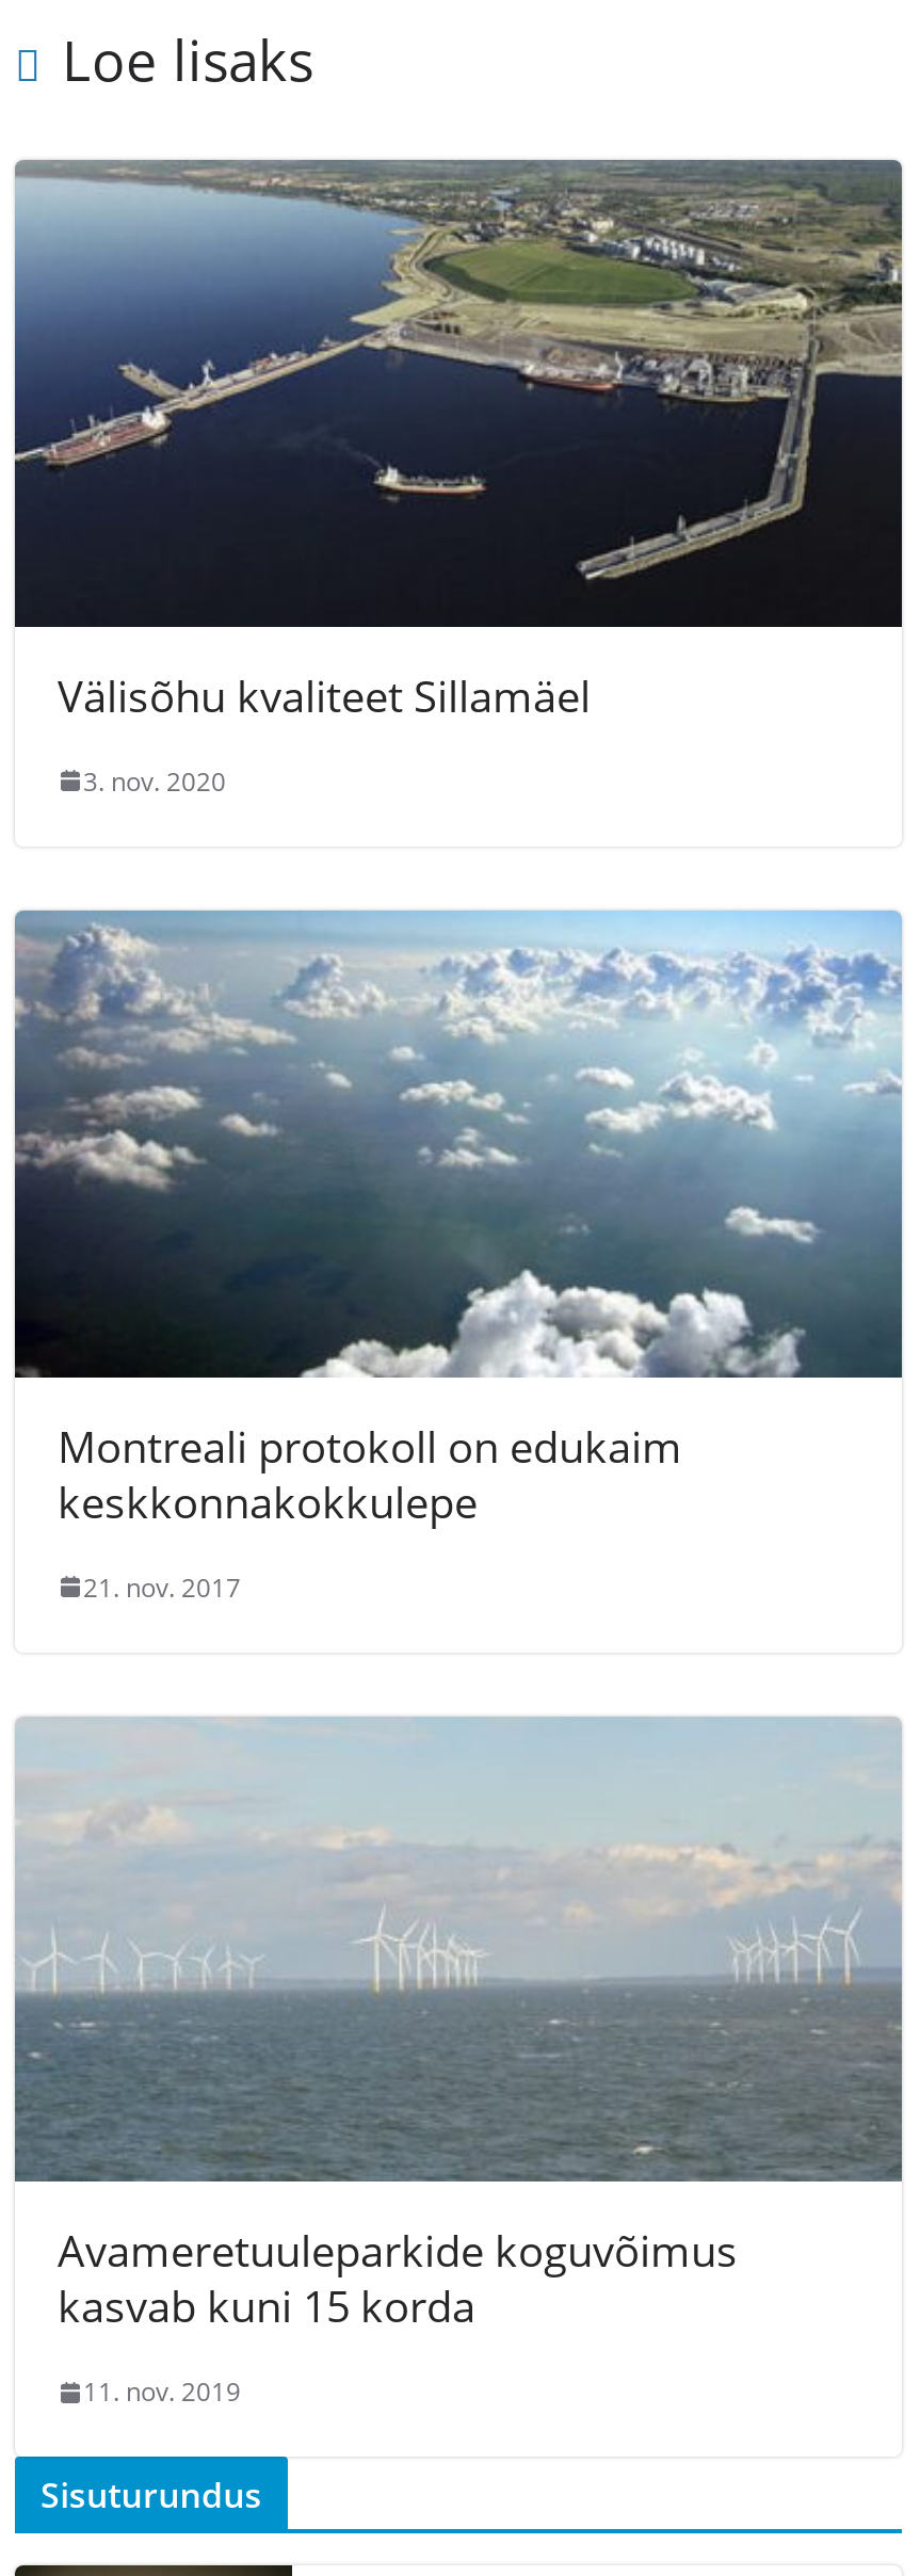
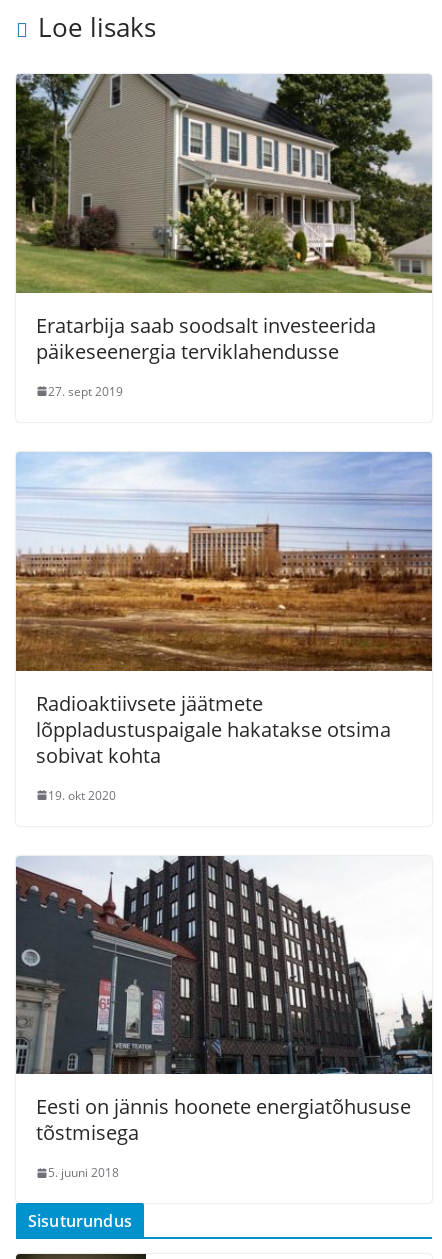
[13,158,904,725] [image] | Välisõhu kvaliteet Sillamäel -> [15,73,433,365] [image] | Eratarbija saab soodsalt investeerida | päikeseenergia terviklahendusse
[83,763,226,799] 3. nov. 2020 -> [48,383,123,400] 27. sept 2019
[13,908,904,1530] [image] | Montreali protokoll on edukaim | keskkonnakokkulepe -> [15,451,433,768] [image] | Radioaktiivsete jäätmete | lõppladustuspaigale hakatakse otsima | sobivat kohta
[83,1568,241,1605] 21. nov. 2017 -> [48,786,116,803] 19. okt 2020
[15,1717,904,2335] [image] | Avameretuuleparkide koguvõimus | kasvab kuni 15 korda -> [16,856,433,1146] [image] | Eesti on jännis hoonete energiatõhususe | tõstmisega
[83,2374,241,2410] 11. nov. 2019 -> [48,1164,119,1181] 5. juuni 2018

